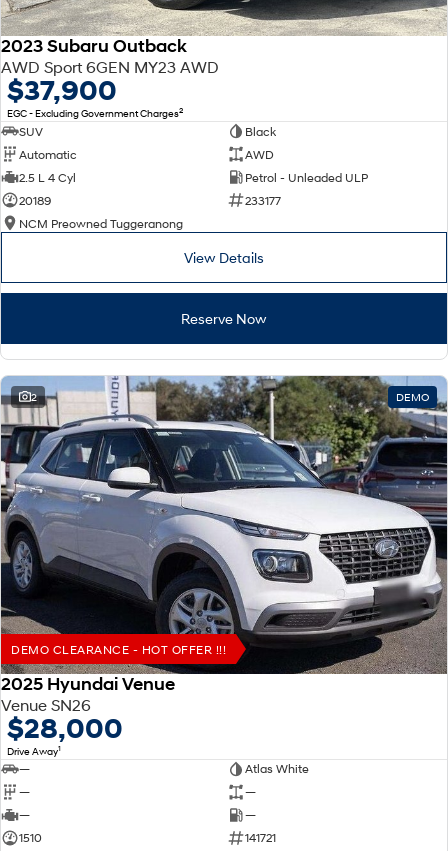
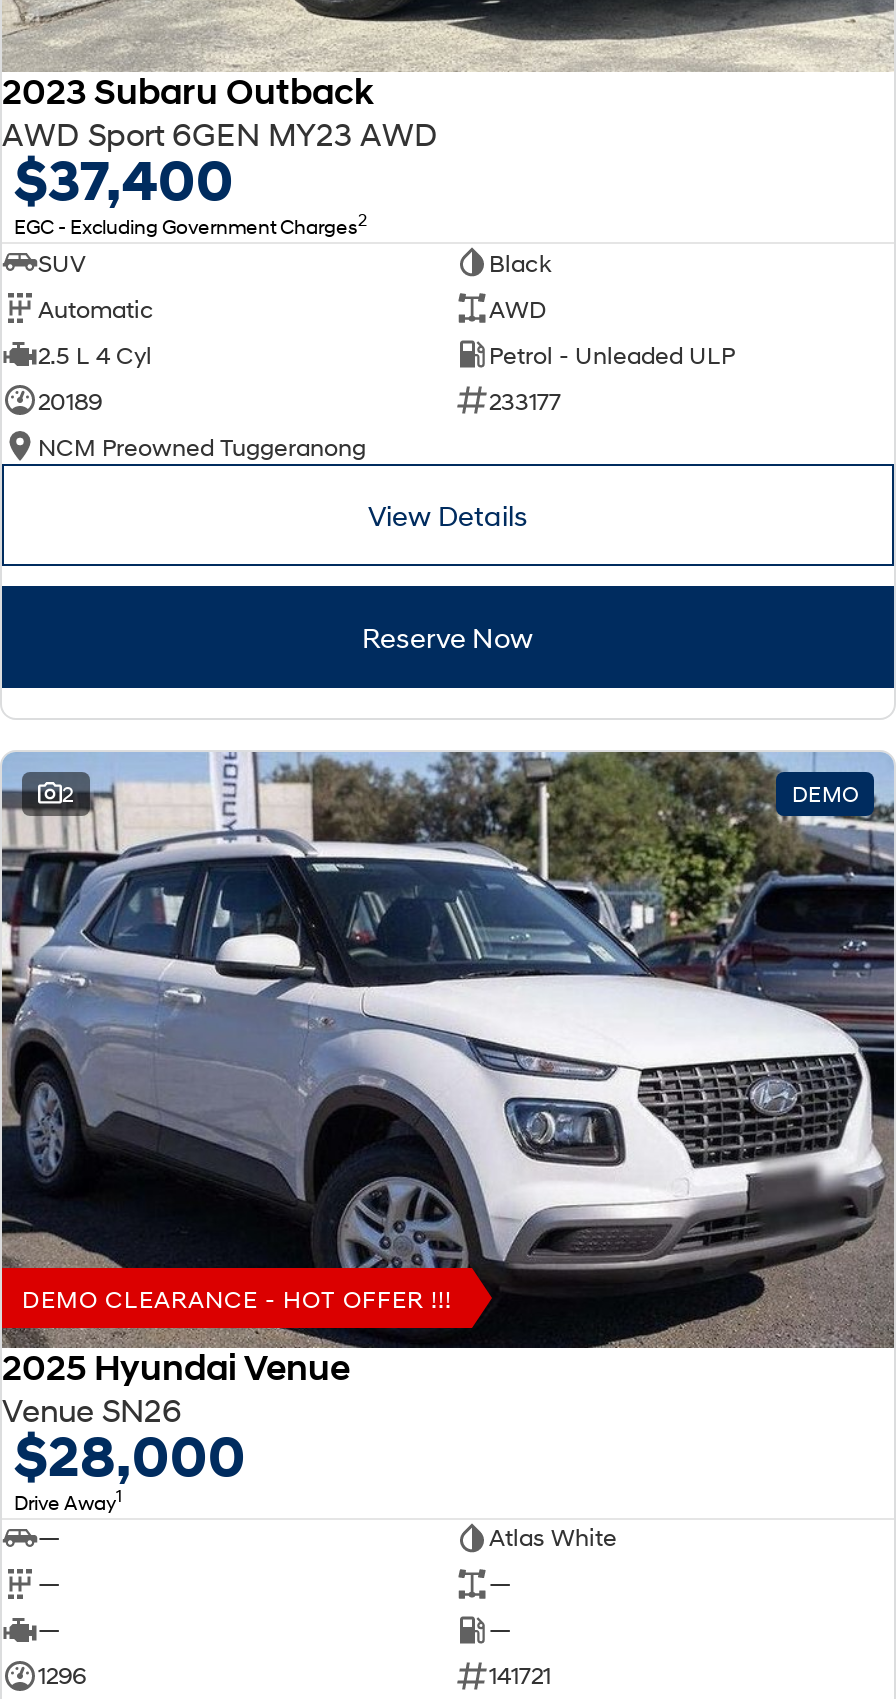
[7,74,117,107] $37,900 -> [14,148,234,214] $37,400
[19,830,42,845] 1510 -> [38,1660,86,1690] 1296

